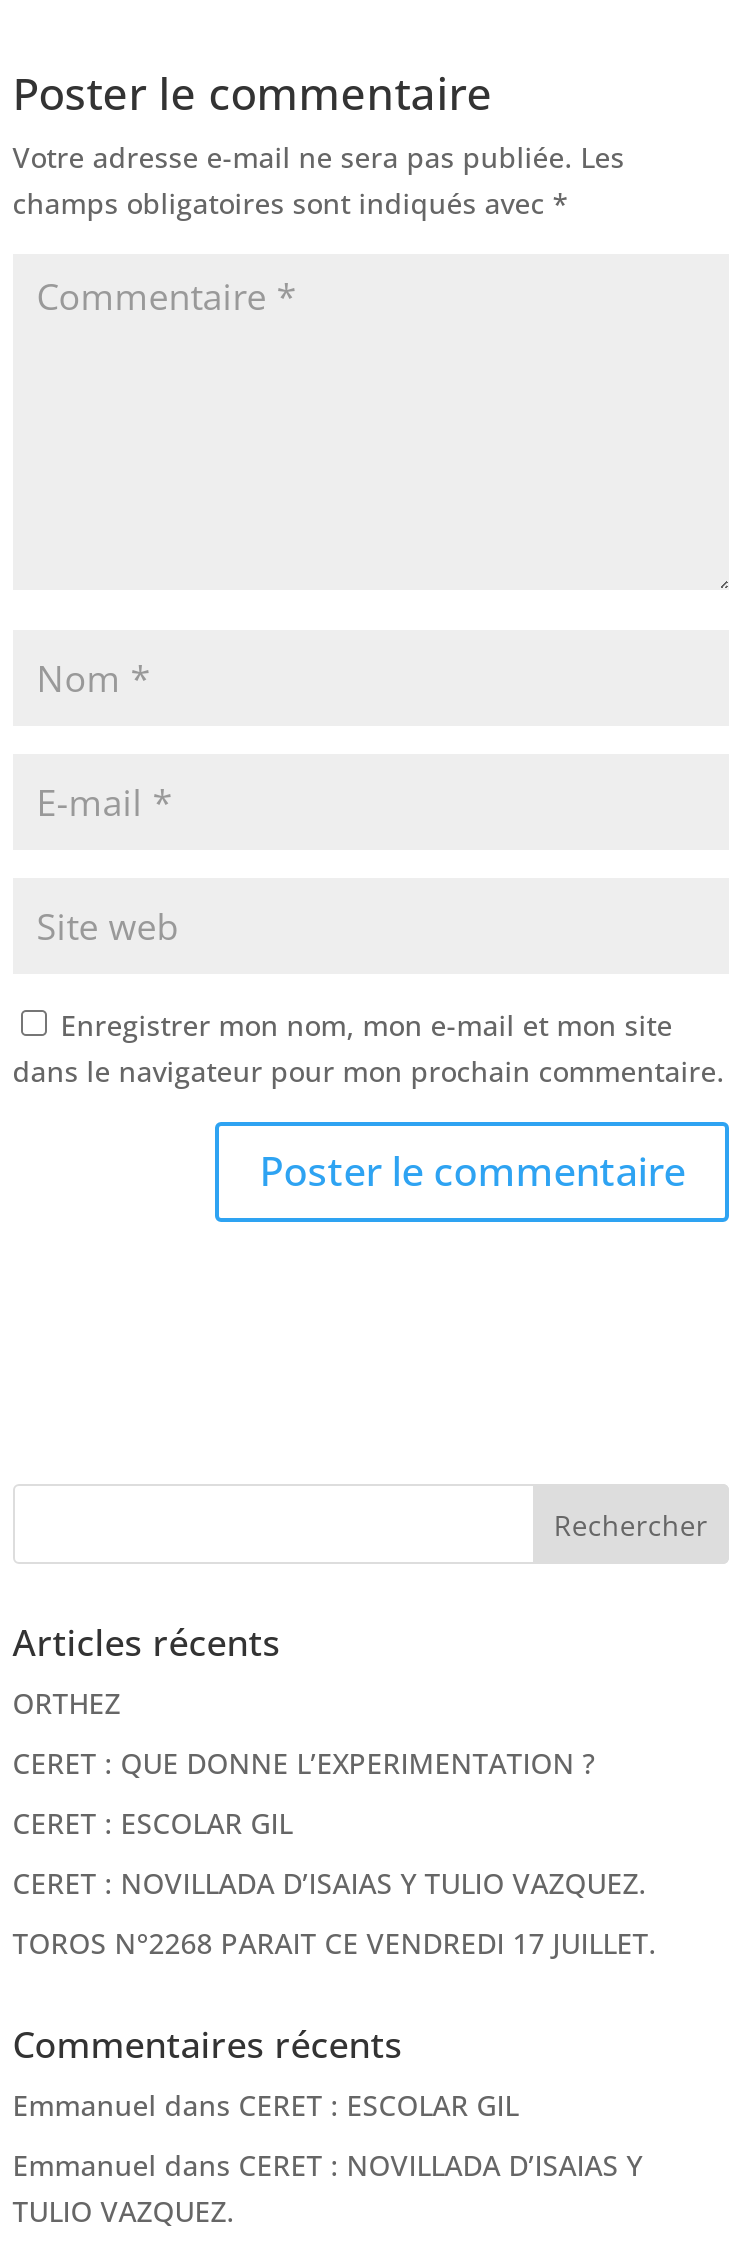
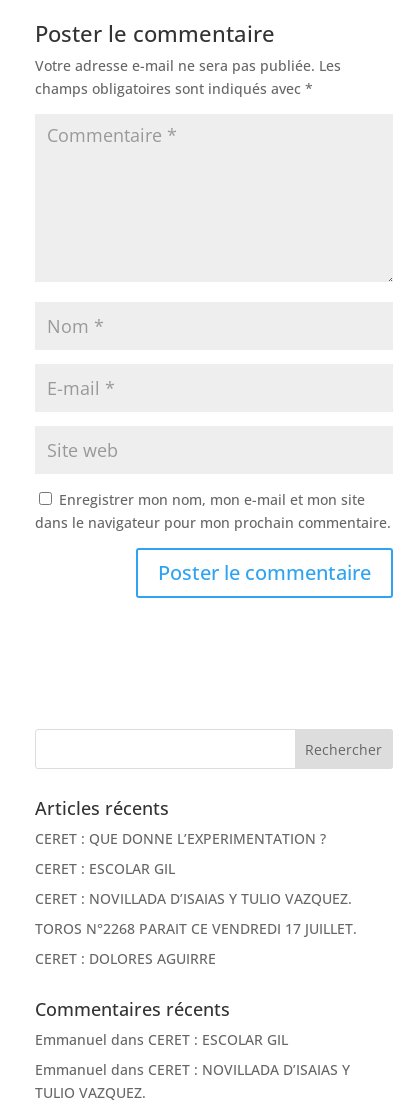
[13,1684,121,1722] ORTHEZ -> none
moved [13,1744,657,1962] -> [35,829,357,938]: CERET : QUE DONNE L’EXPERIMENTATION ? | CERET : ESCOLAR GIL | CERET : NOVILLADA D’ISAIAS Y TULIO VAZQUEZ. | TOROS N°2268 PARAIT CE VENDREDI 17 JUILLET.
none -> [35,949,216,968] CERET : DOLORES AGUIRRE

